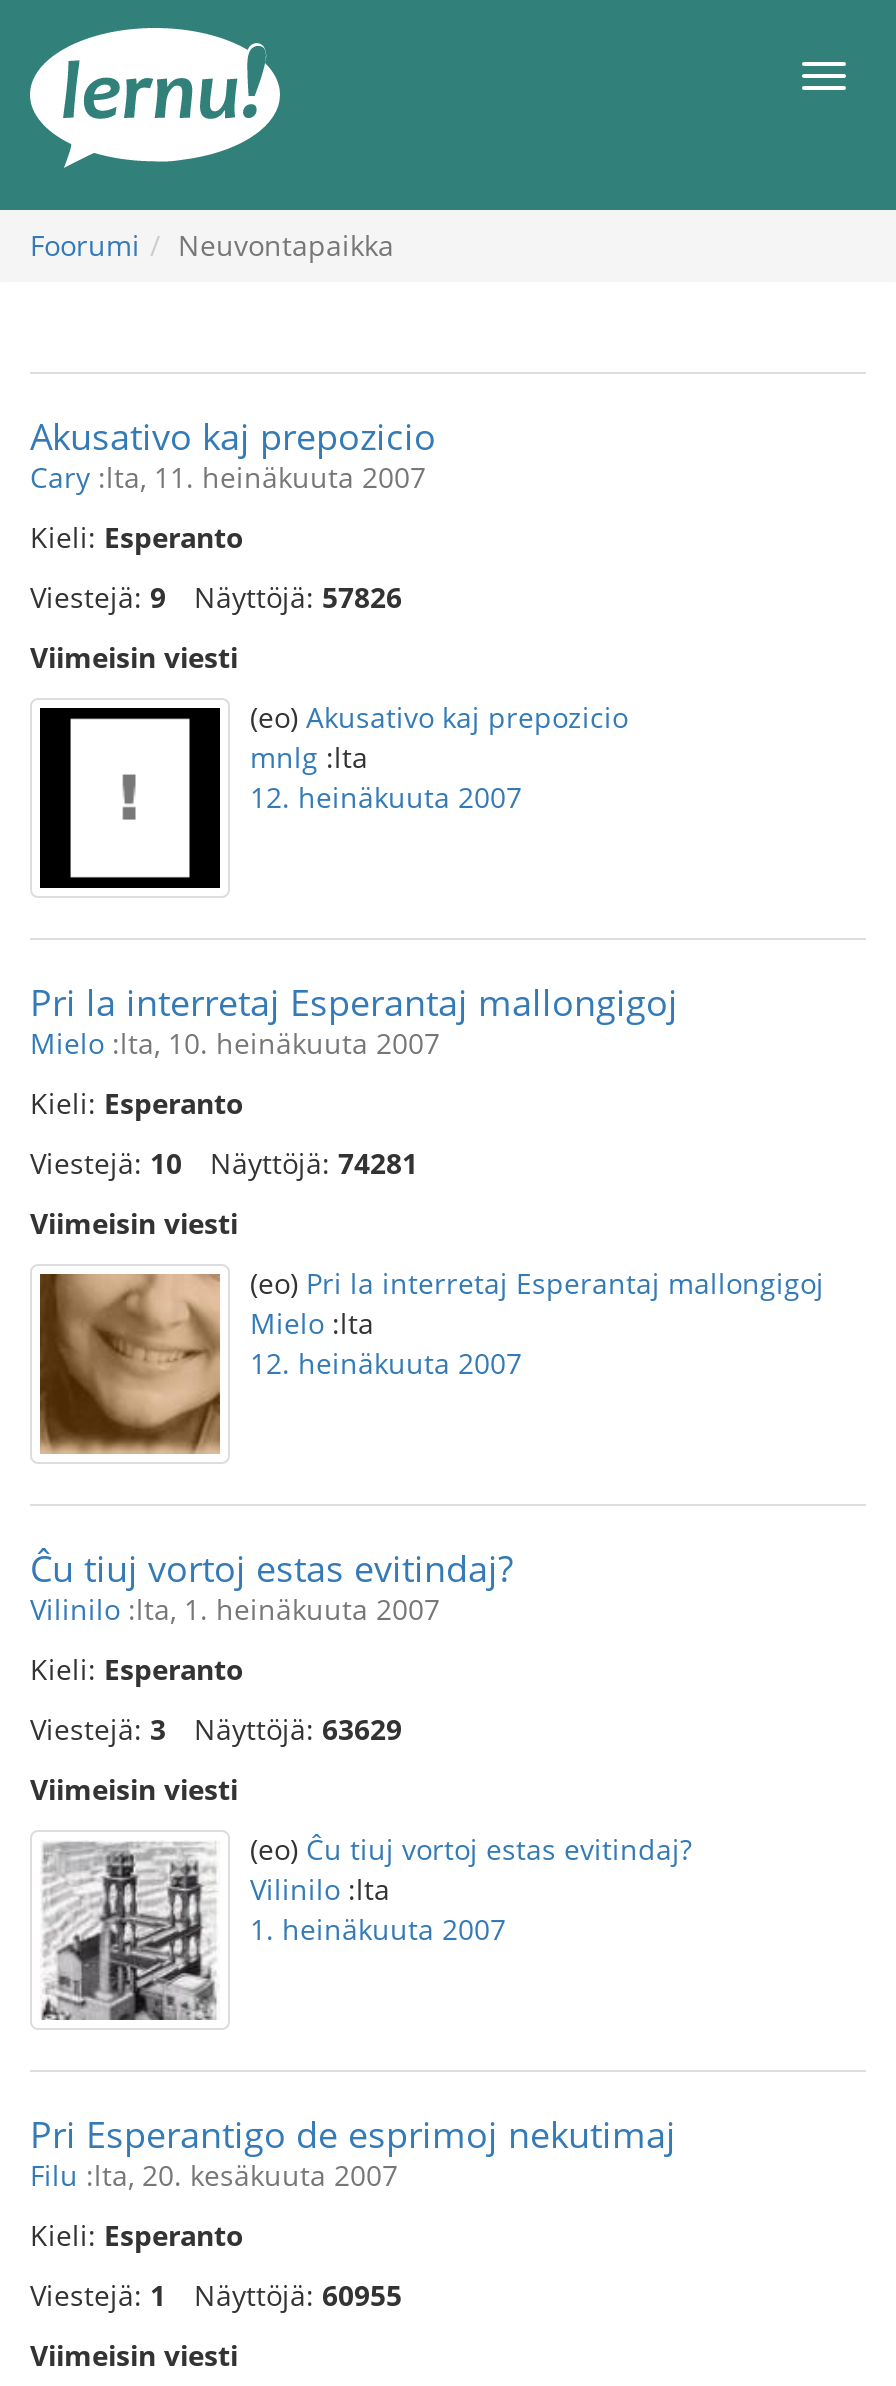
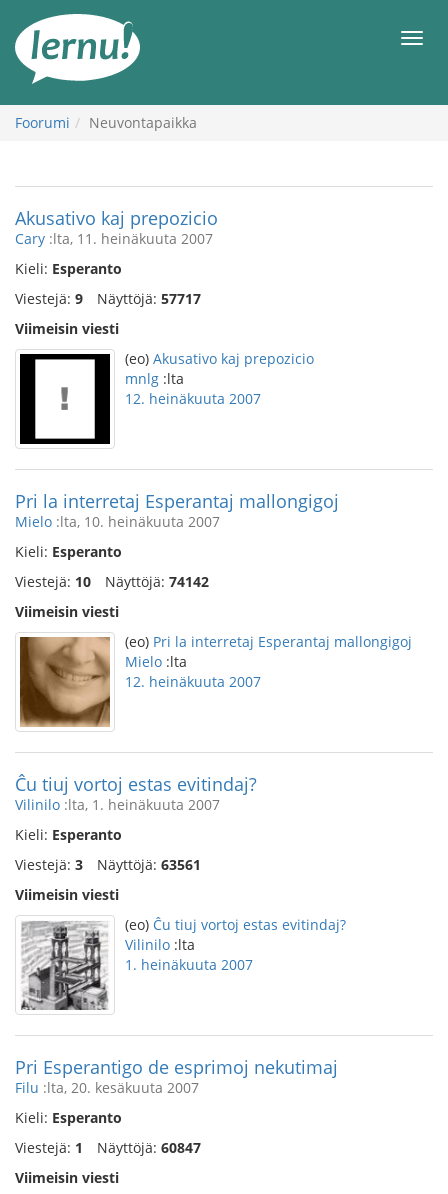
[30,578,402,616] Viestejä: 9 Näyttöjä: 57826 -> [15,289,201,308] Viestejä: 9 Näyttöjä: 57717
[30,1144,418,1182] Viestejä: 10 Näyttöjä: 74281 -> [15,572,209,591] Viestejä: 10 Näyttöjä: 74142
[30,1710,402,1748] Viestejä: 3 Näyttöjä: 63629 -> [15,855,201,874] Viestejä: 3 Näyttöjä: 63561
[30,2276,402,2314] Viestejä: 1 Näyttöjä: 60955 -> [15,1138,201,1157] Viestejä: 1 Näyttöjä: 60847

